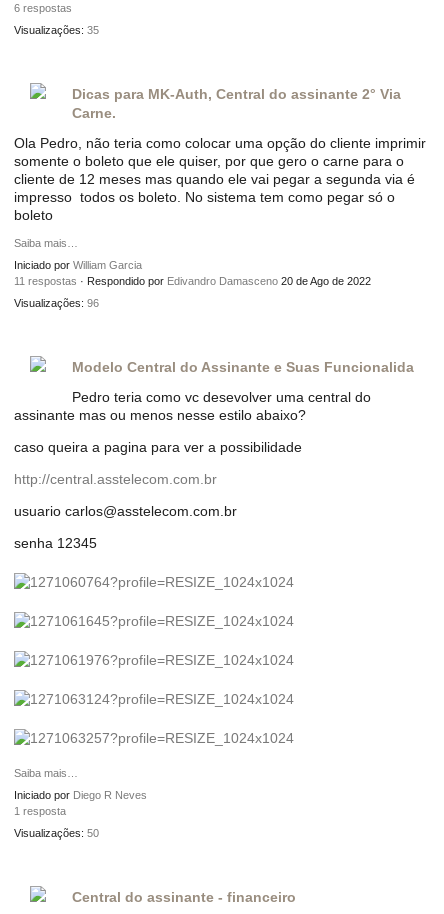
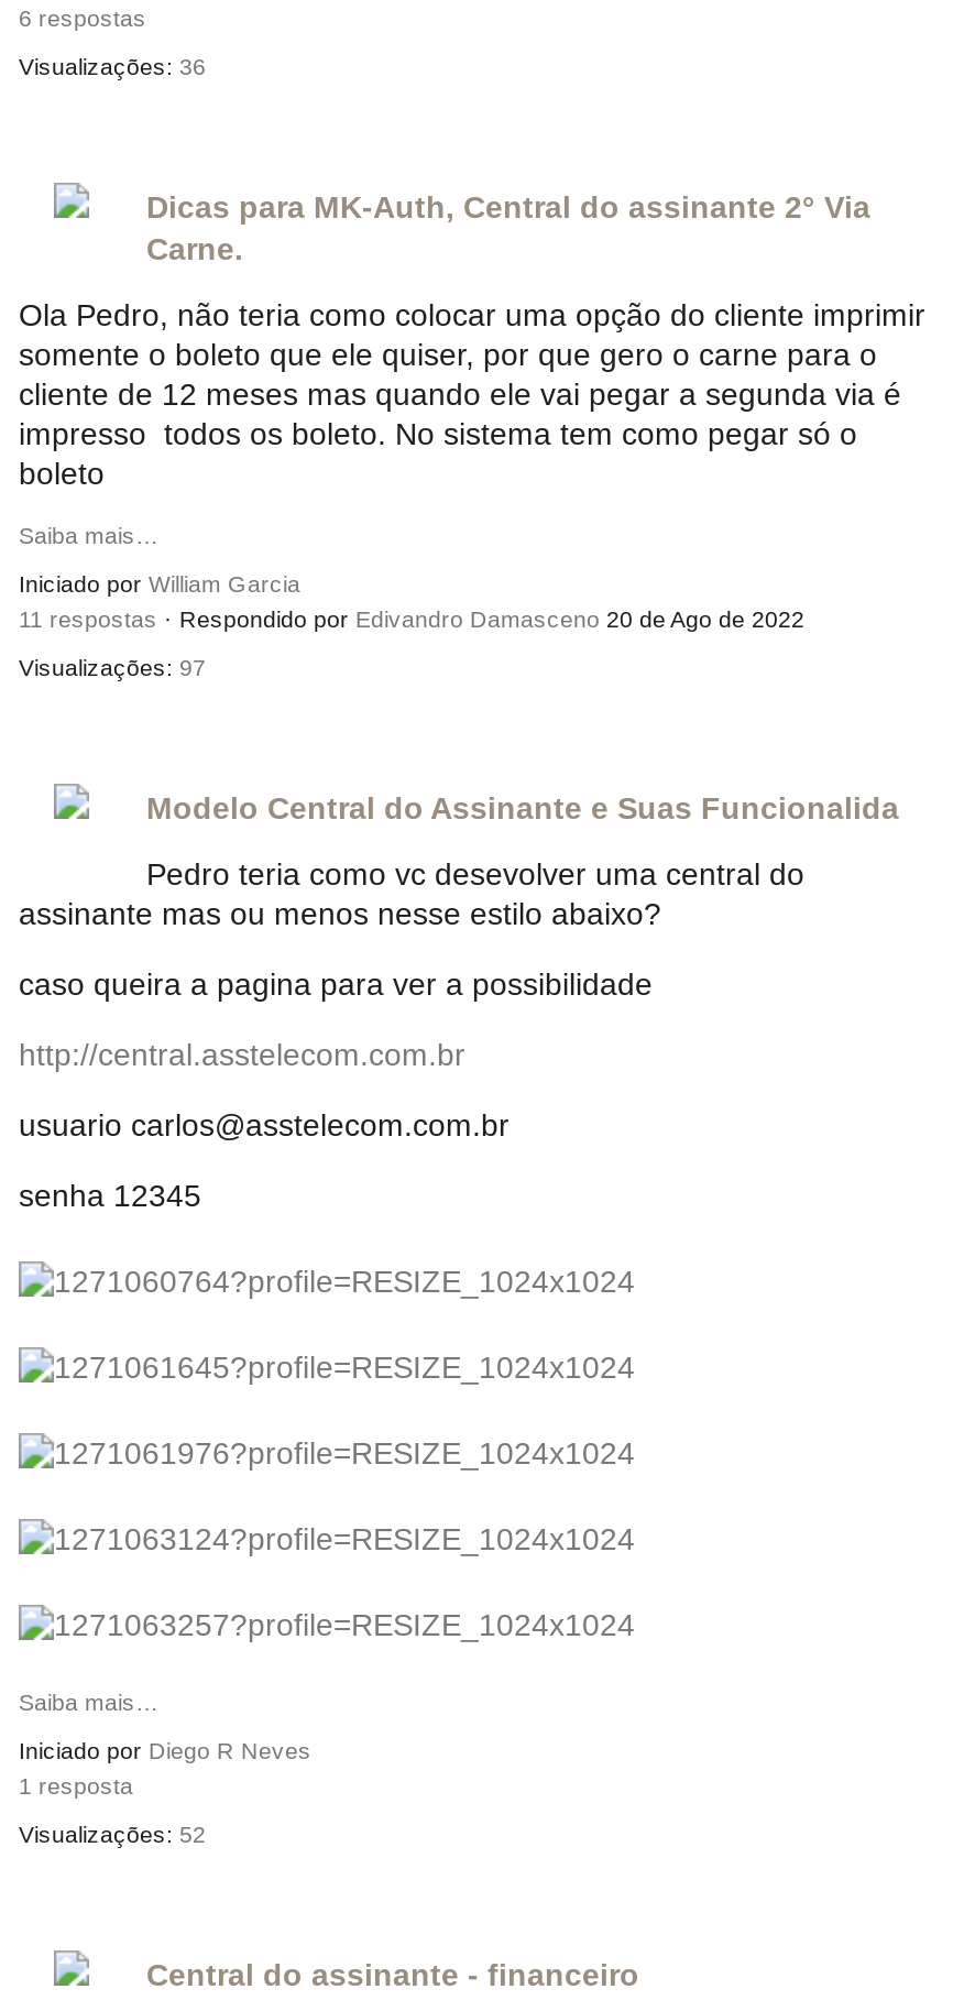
[14,24,99,36] Visualizações: 35 -> [19,53,206,80] Visualizações: 36
[14,297,99,309] Visualizações: 96 -> [19,654,206,681] Visualizações: 97
[14,827,99,839] Visualizações: 50 -> [19,1821,206,1848] Visualizações: 52

